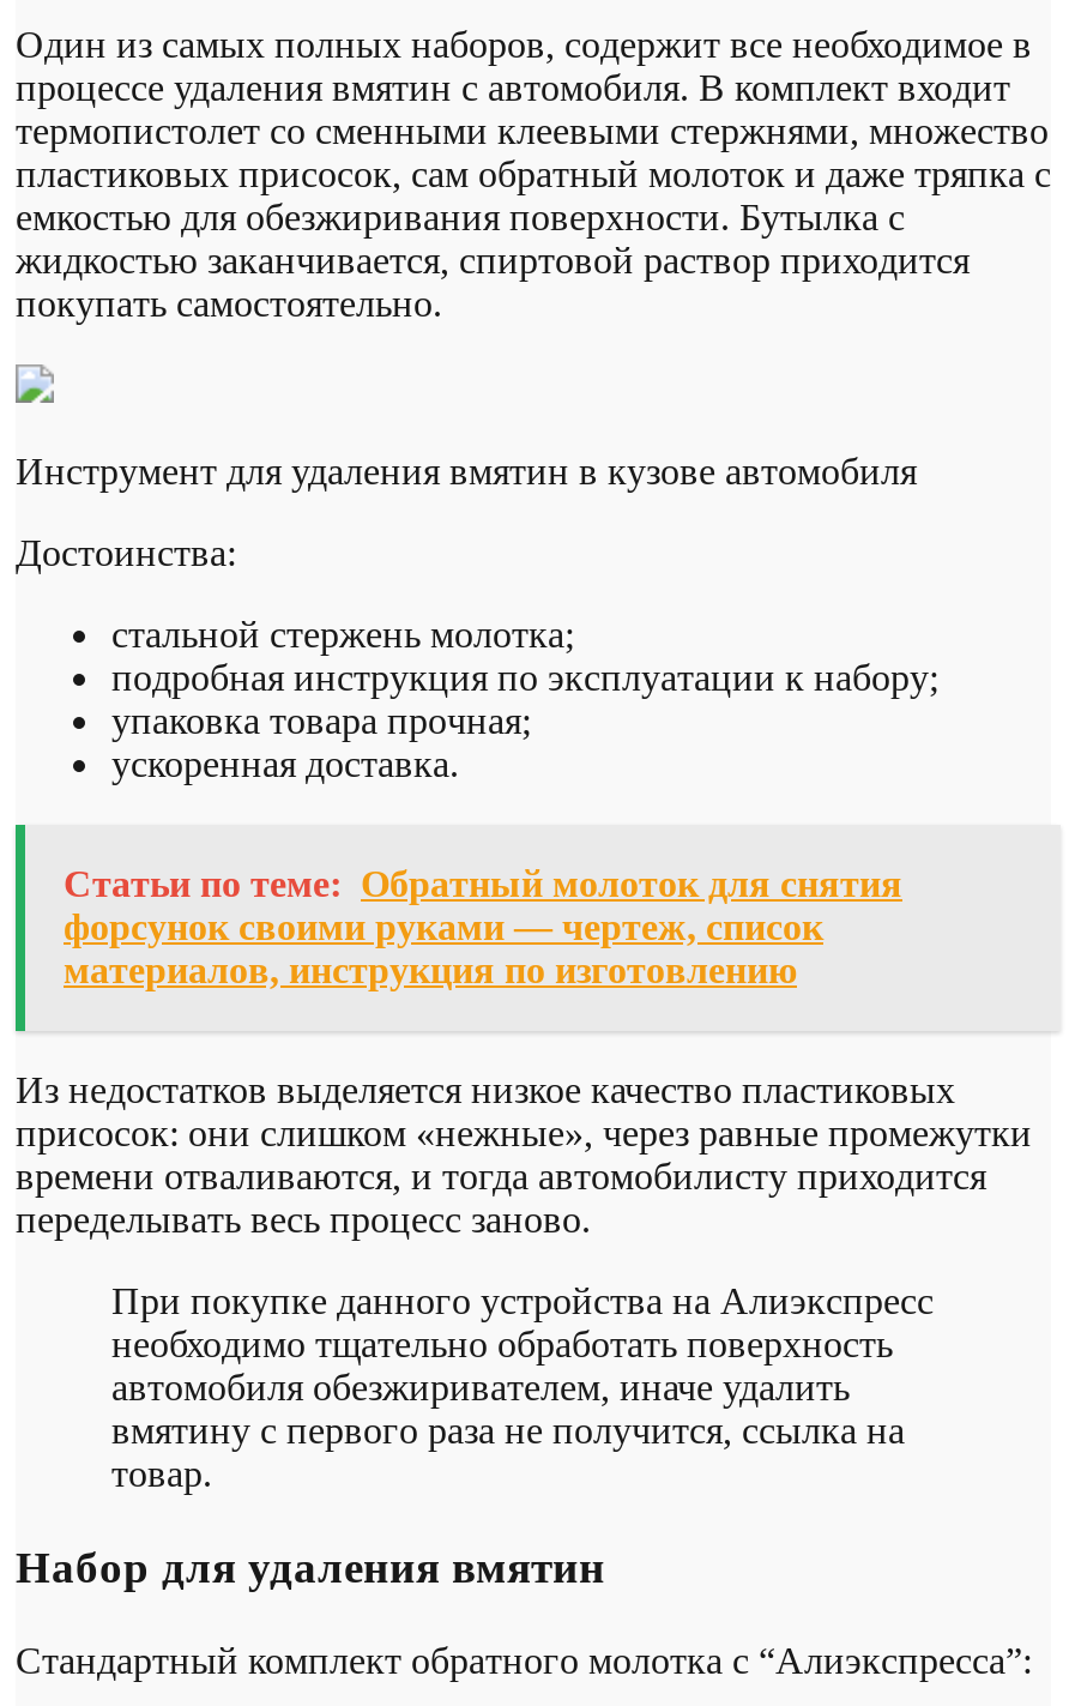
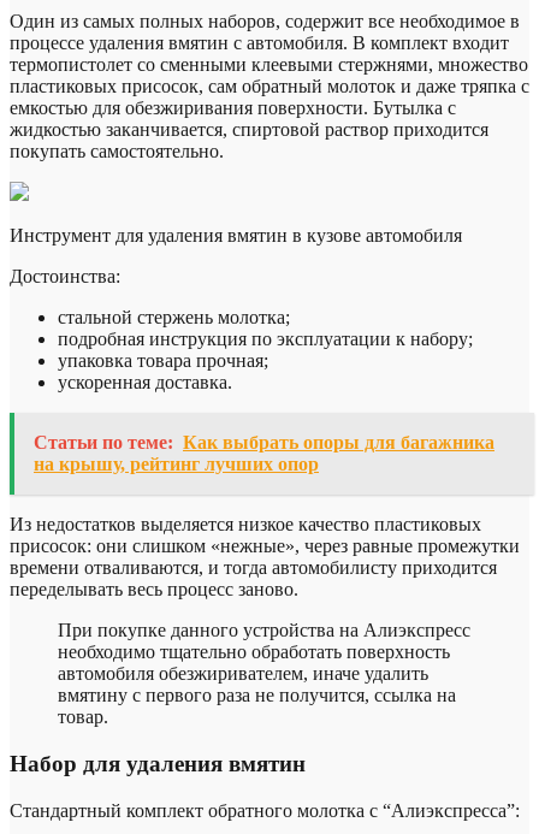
[64,864,902,991] Статьи по теме: Обратный молоток для снятия | форсунок своими руками — чертеж, список | материалов, инструкция по изготовлению -> [34,433,494,475] Статьи по теме: Как выбрать опоры для багажника | на крышу, рейтинг лучших опор

